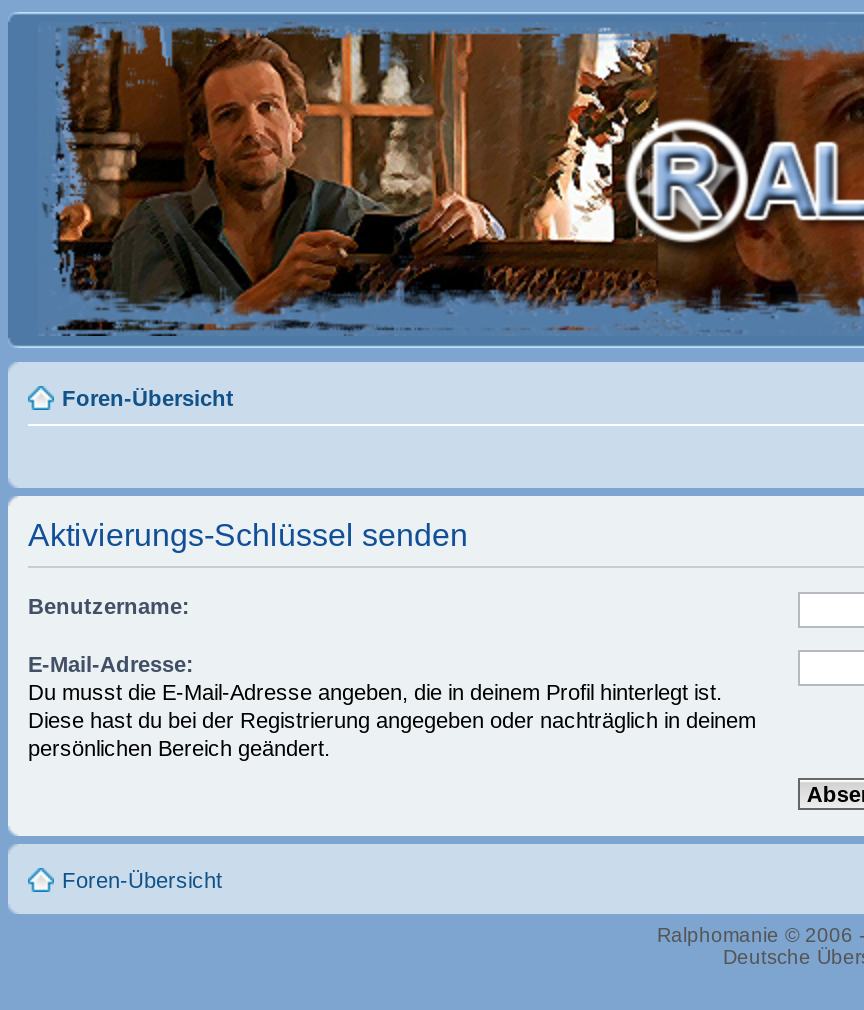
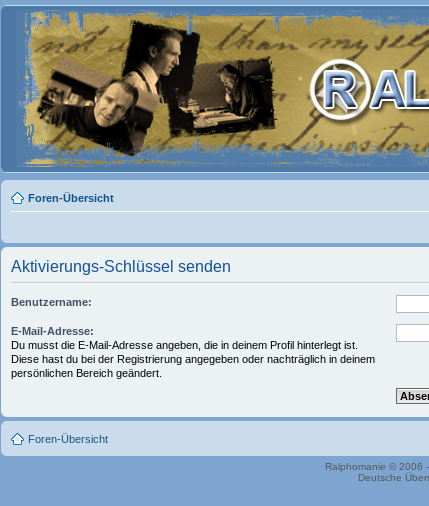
[44,24,858,338] [image] -> [18,11,426,168] [image]

